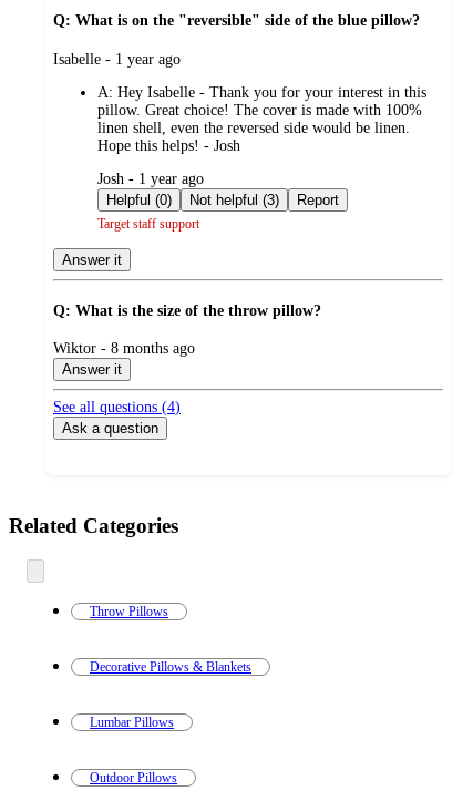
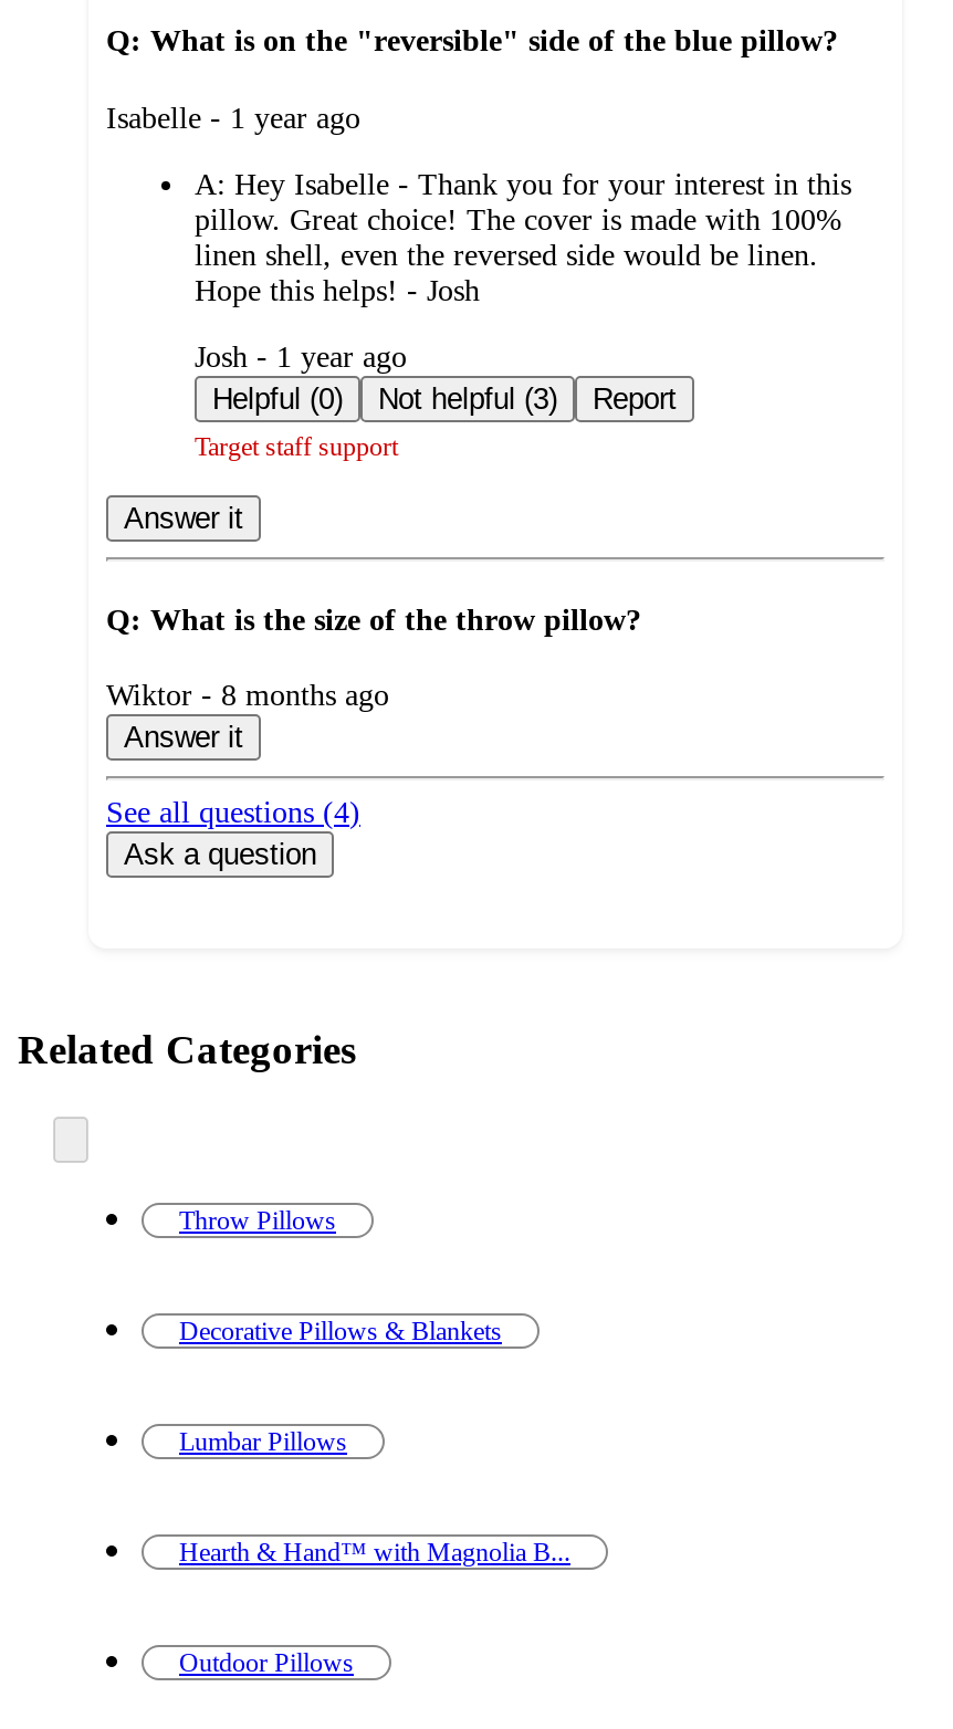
none -> [179,1536,570,1567] Hearth & Hand™ with Magnolia B...

